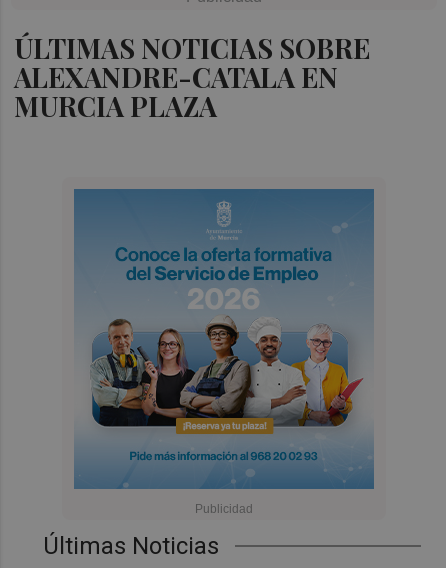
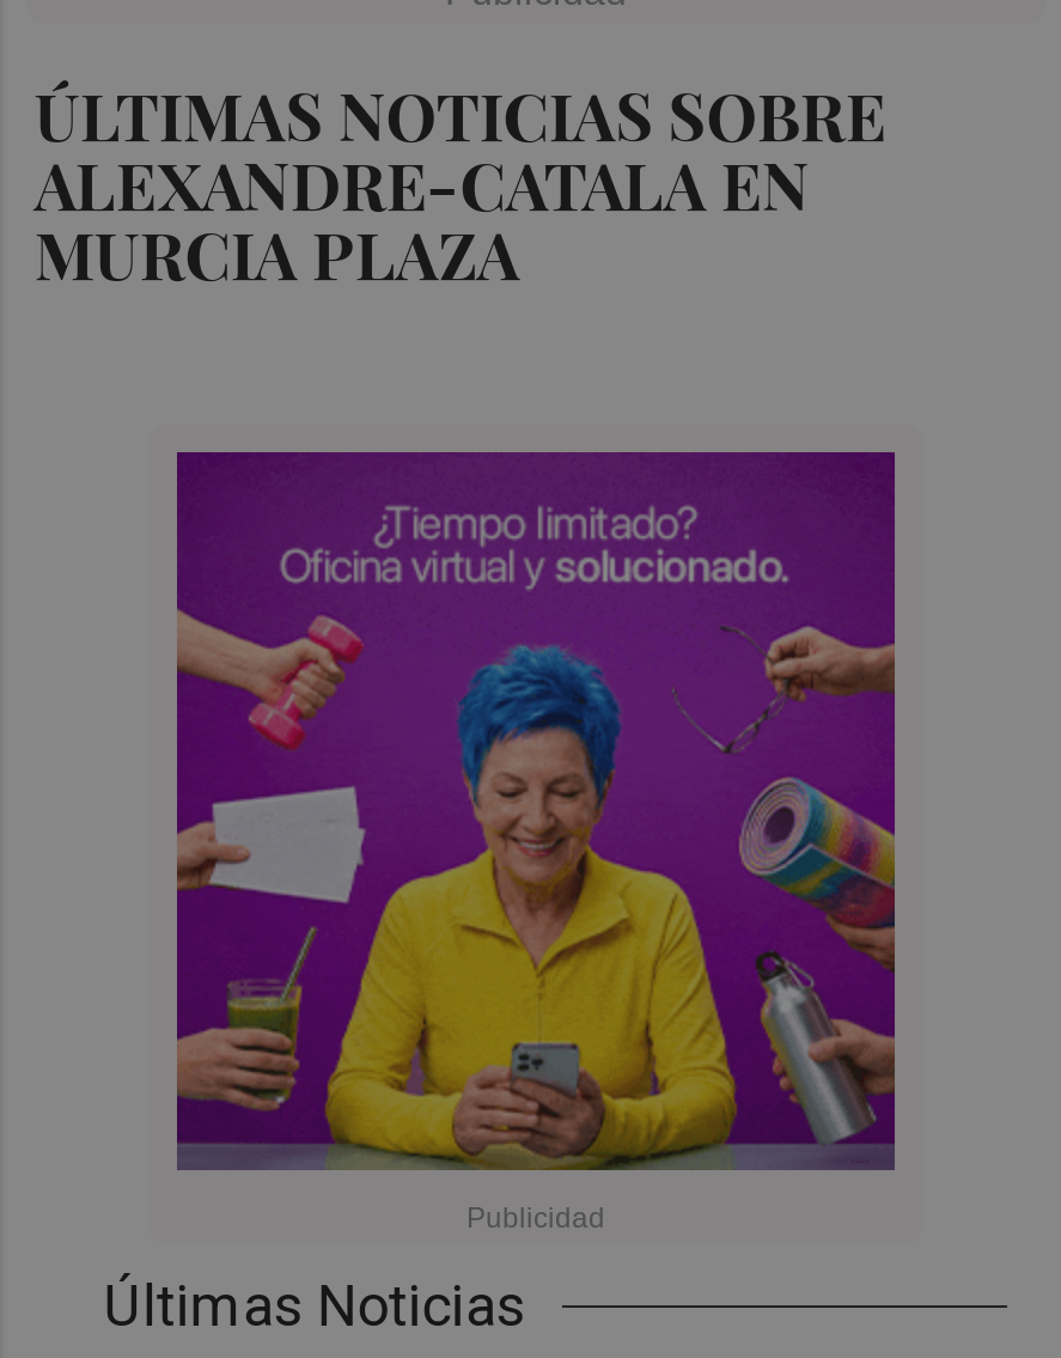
[73,188,375,490] [image] -> [175,450,897,1173] [image]

